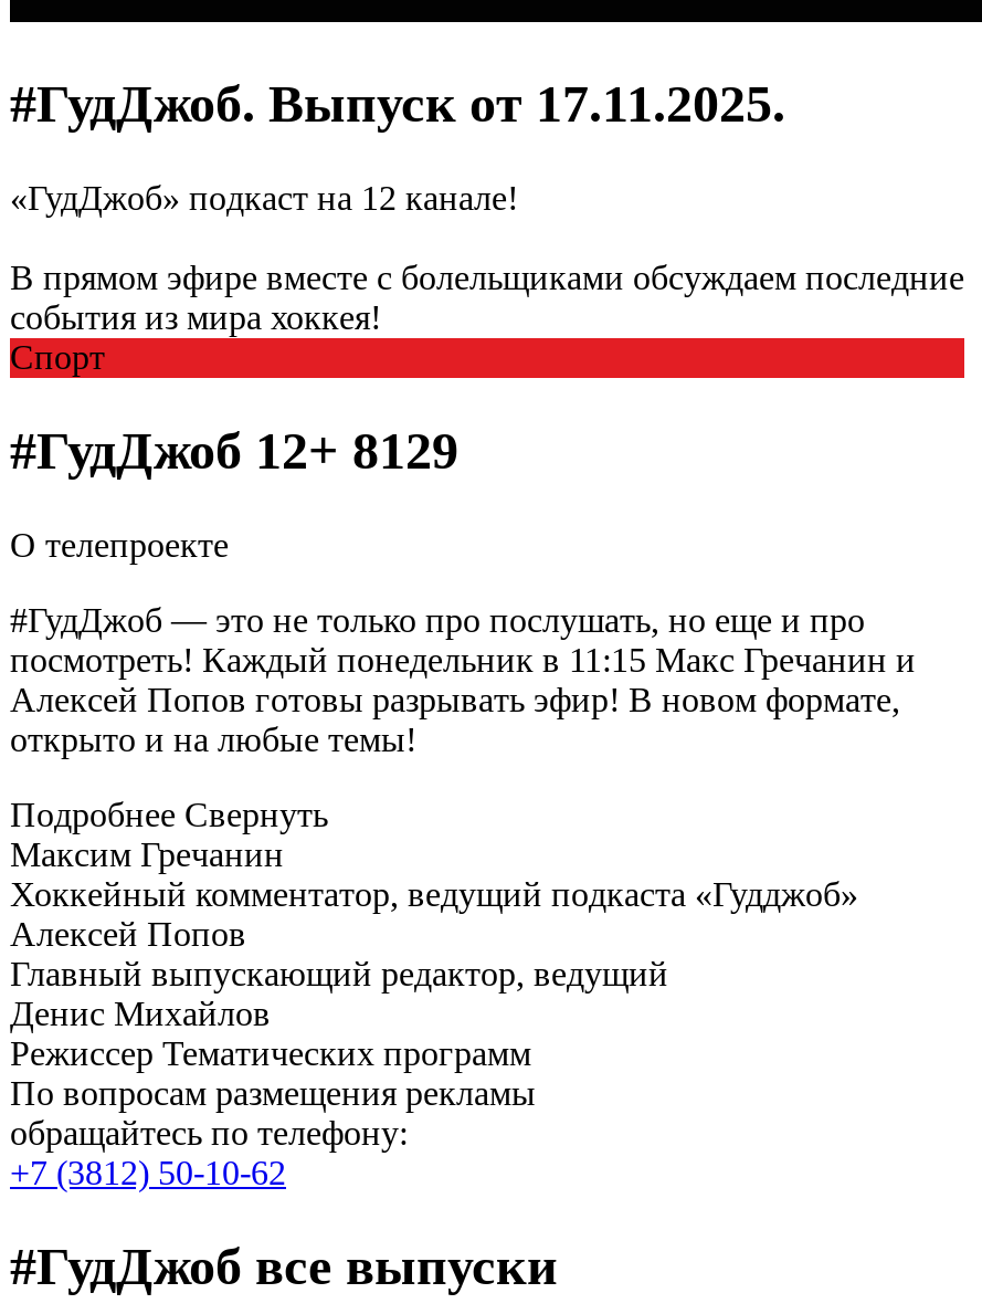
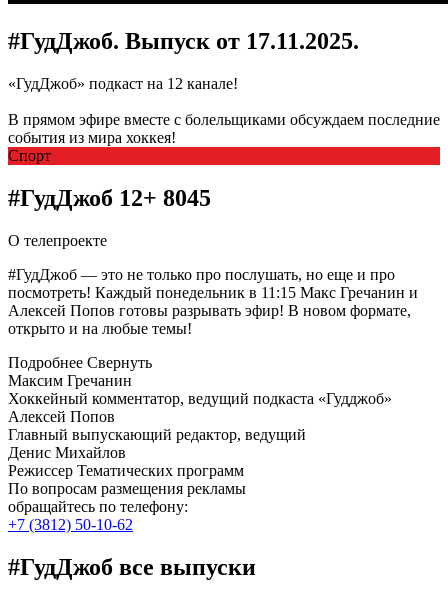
[10,422,458,480] #ГудДжоб 12+ 8129 -> [8,185,211,211] #ГудДжоб 12+ 8045

